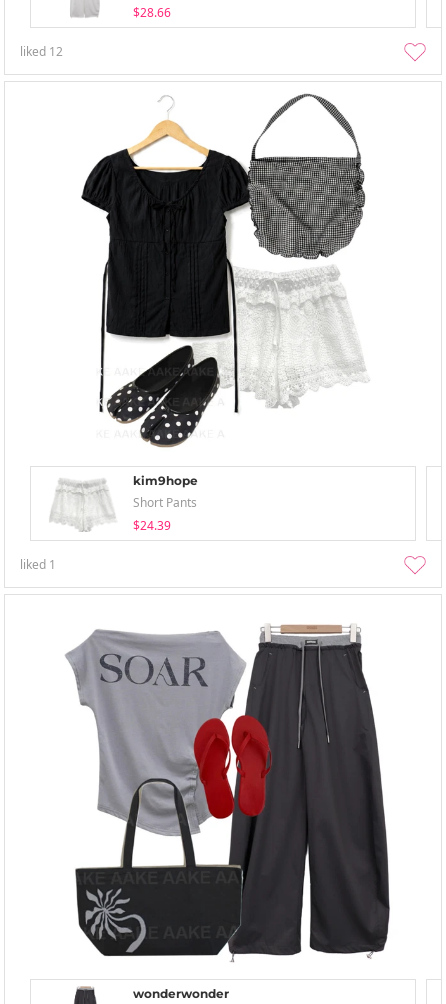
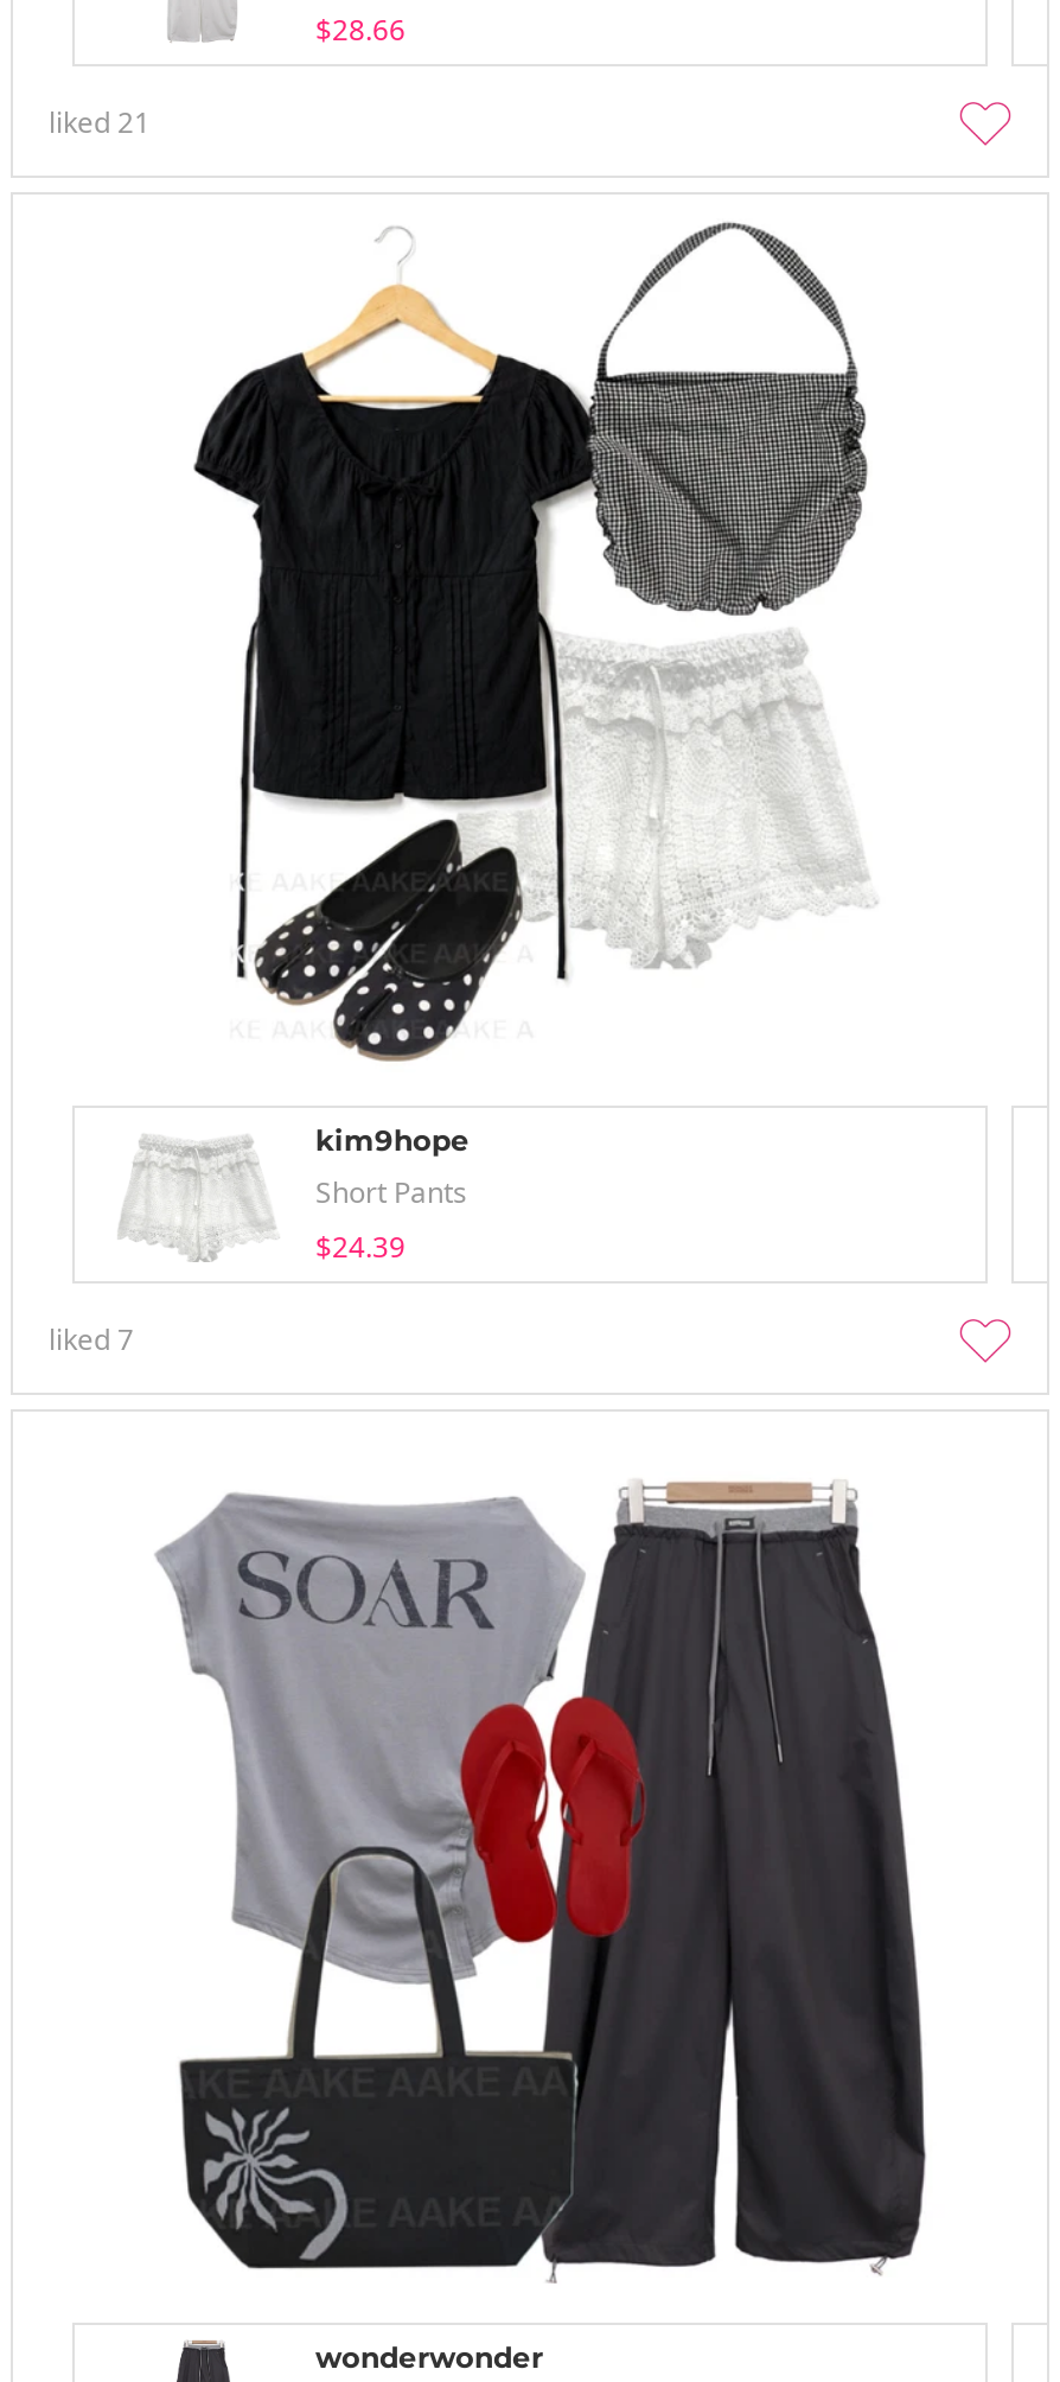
[20,43,63,60] liked 12 -> [49,102,151,142] liked 21
[20,556,56,573] liked 1 -> [49,1319,134,1359] liked 7

